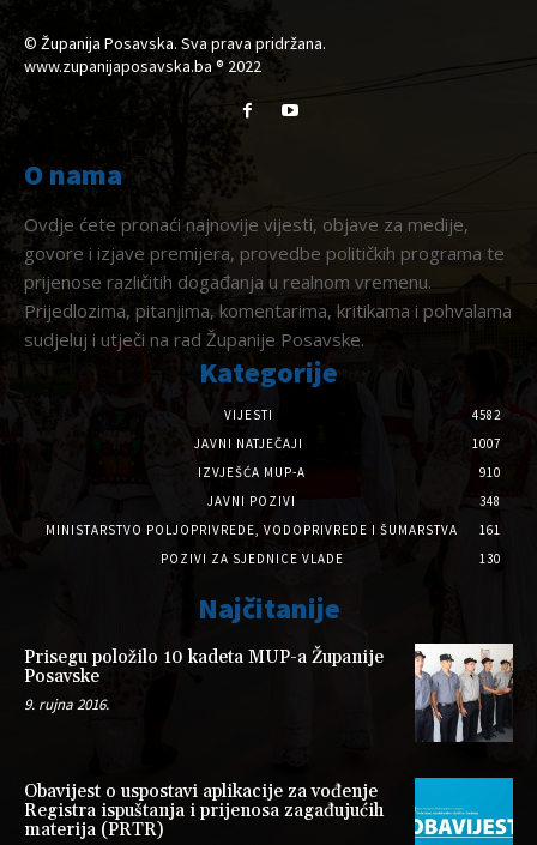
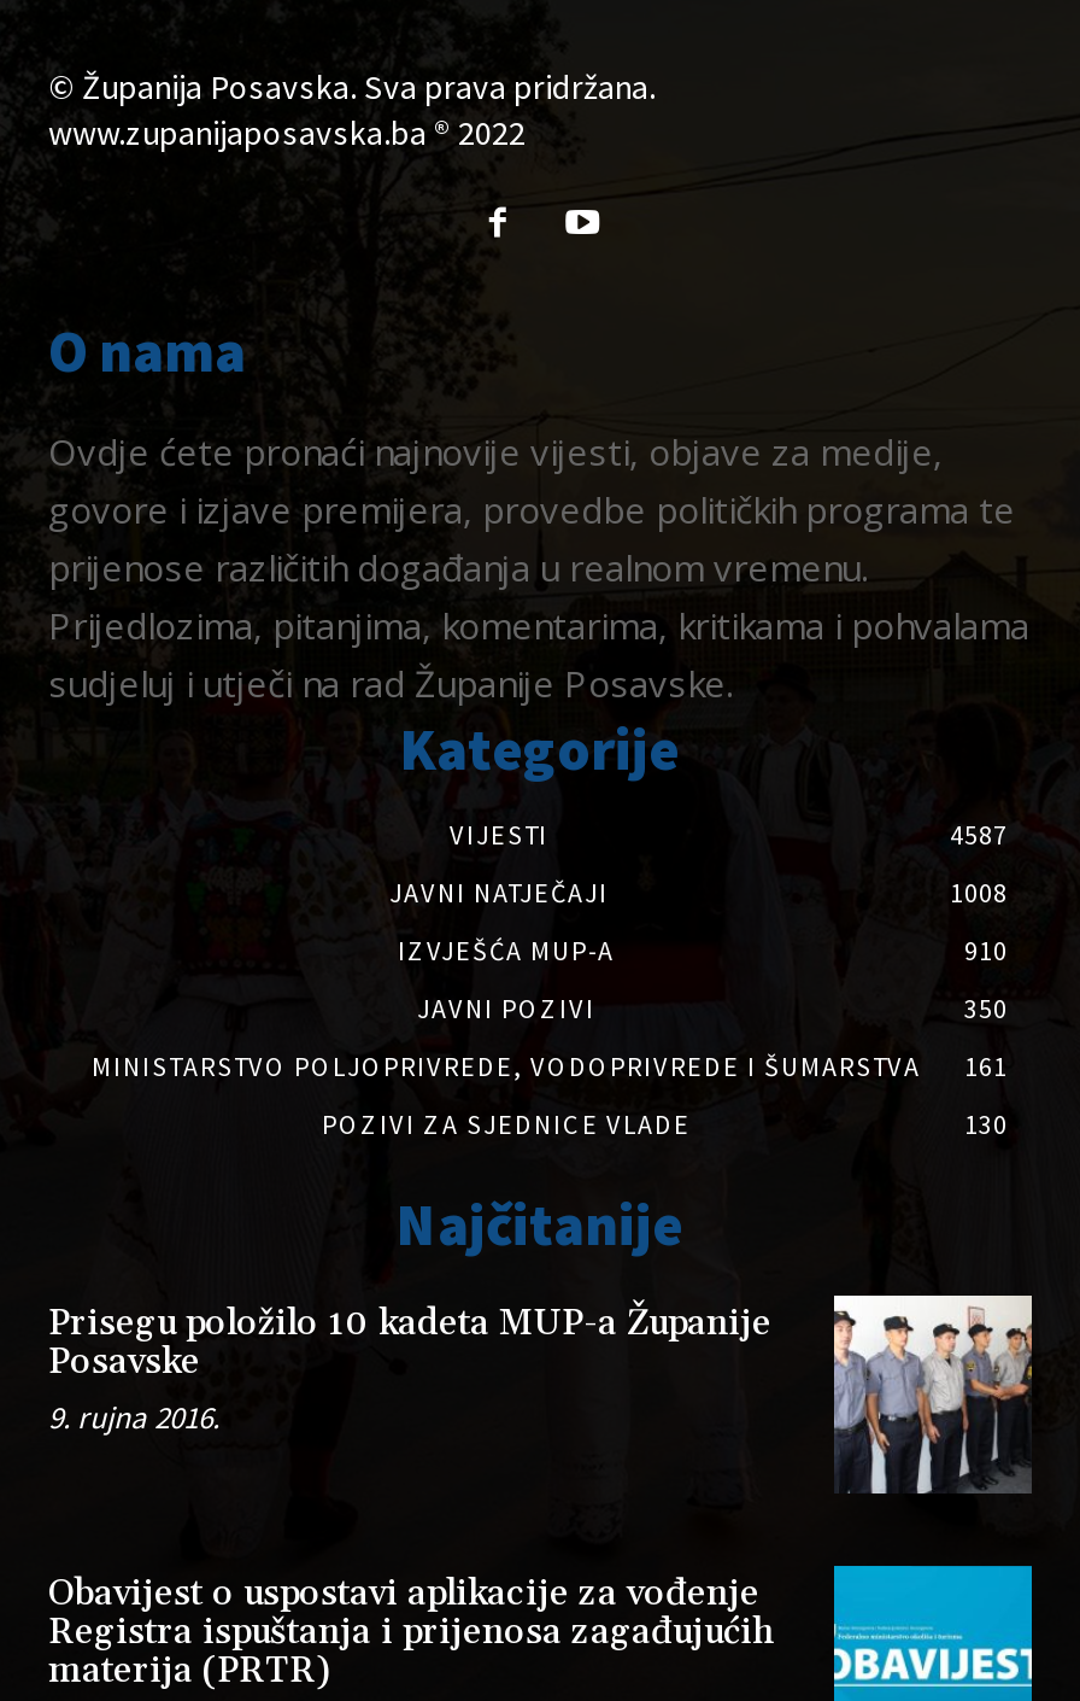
[472,406,501,423] 4582 -> [950,818,1008,852] 4587
[472,435,501,452] 1007 -> [950,876,1008,910] 1008
[479,493,501,509] 348 -> [964,992,1008,1025] 350

